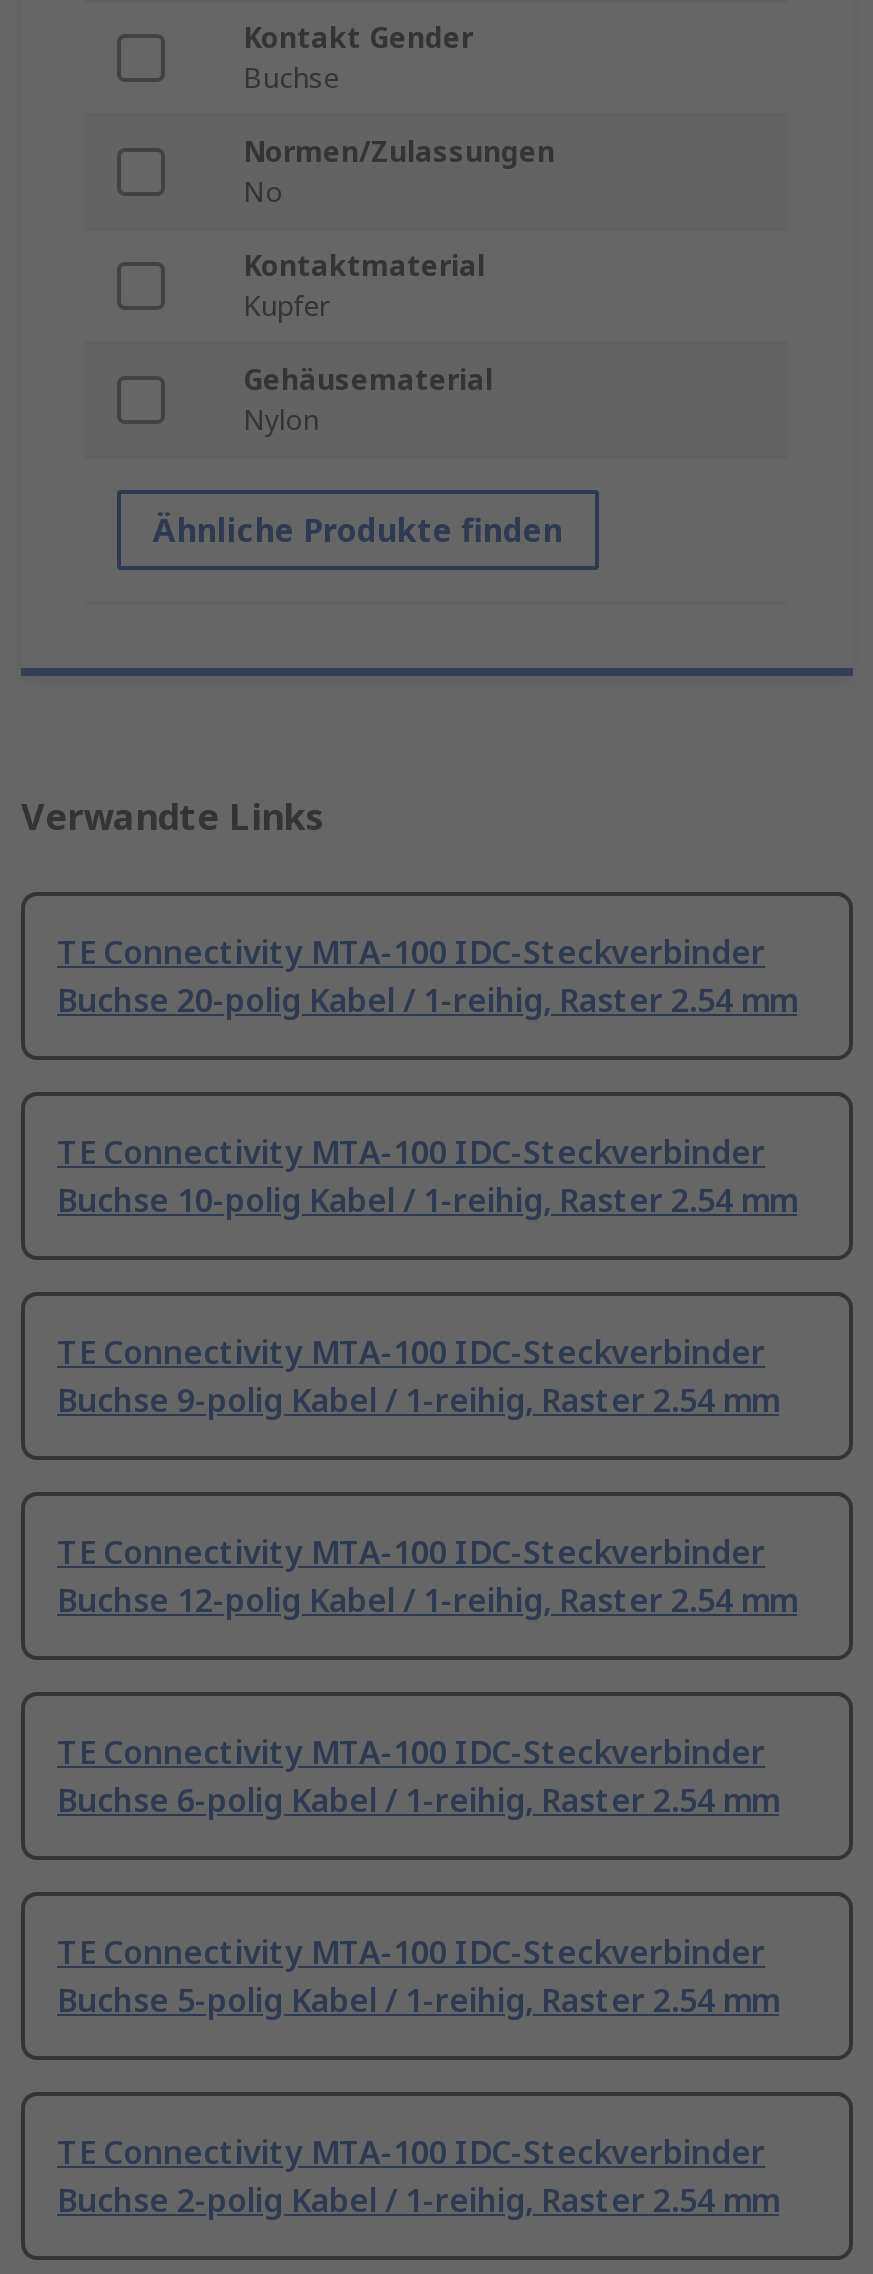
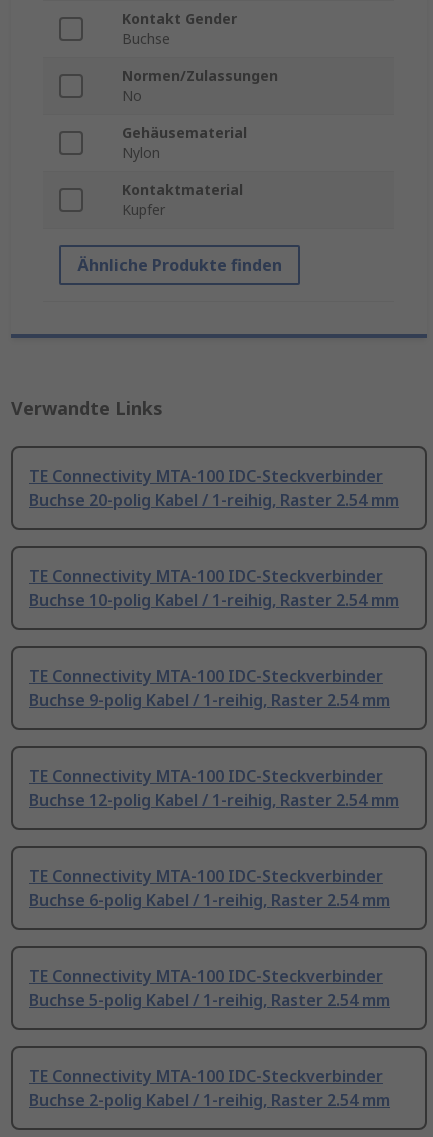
moved [243,247,485,325] -> [122,180,243,219]: Kontaktmaterial | Kupfer
moved [243,361,493,439] -> [122,123,247,162]: Gehäusematerial | Nylon

